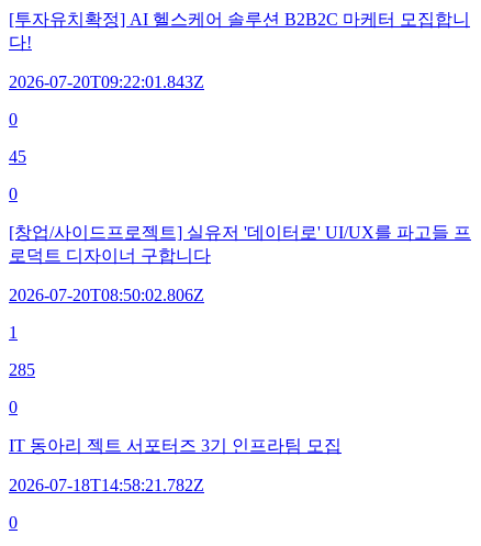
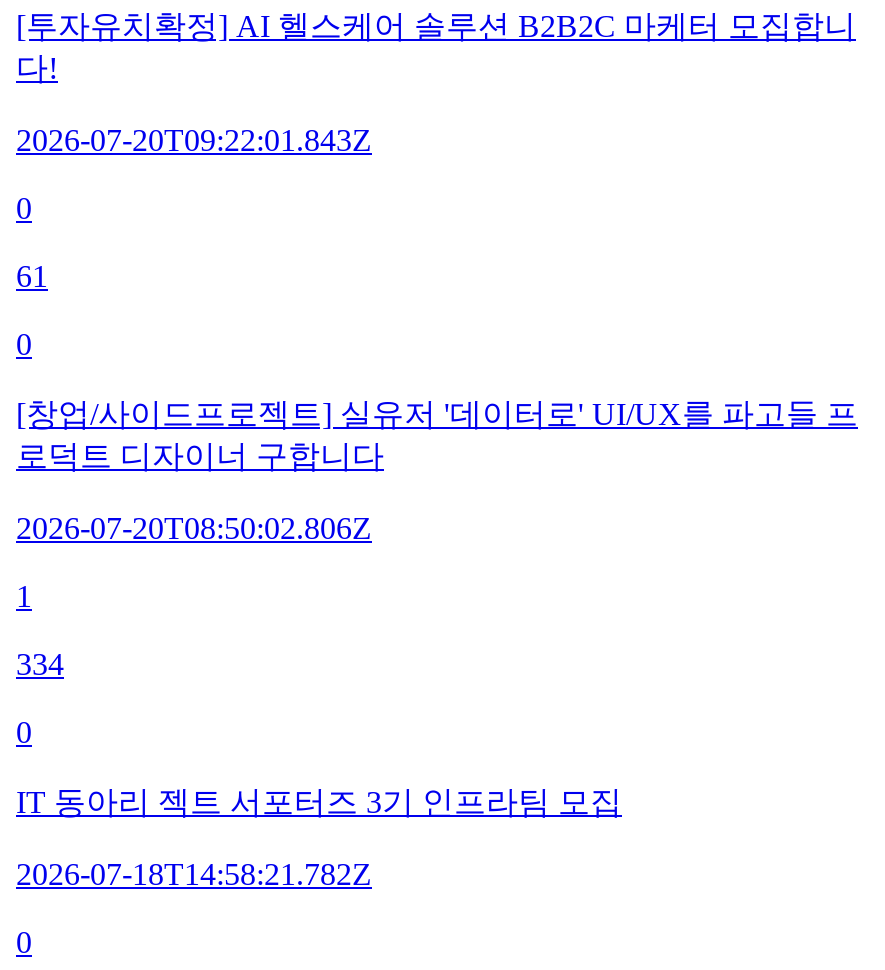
[9,147,26,166] 45 -> [16,258,48,292] 61
[9,360,35,379] 285 -> [16,646,64,680] 334

